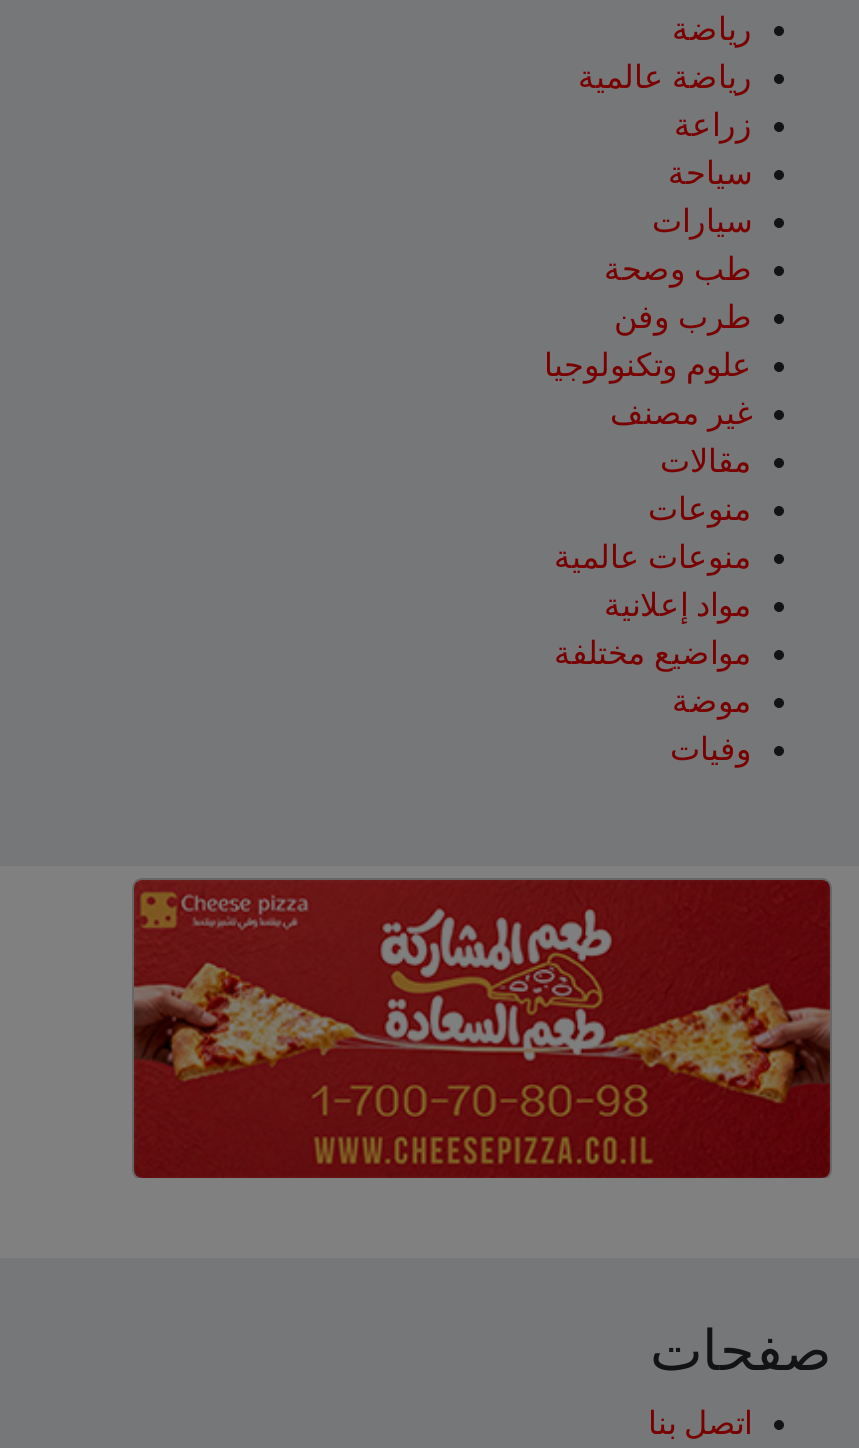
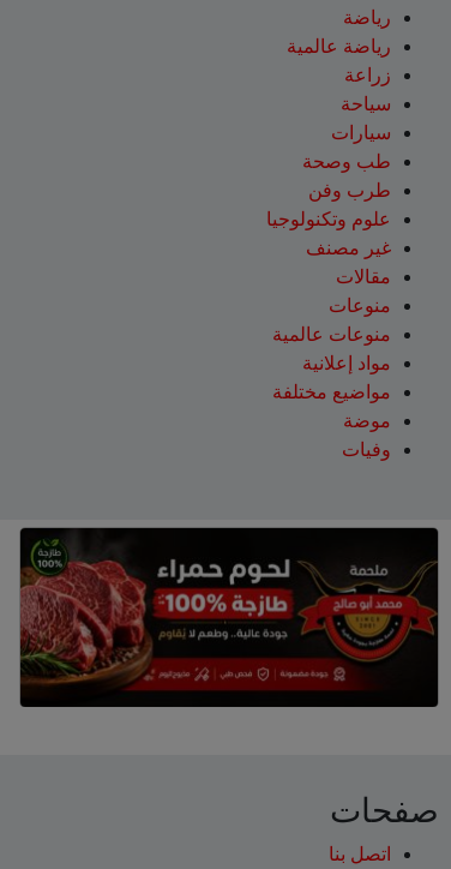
[132,878,832,1180] [image] -> [19,527,439,708] [image]

